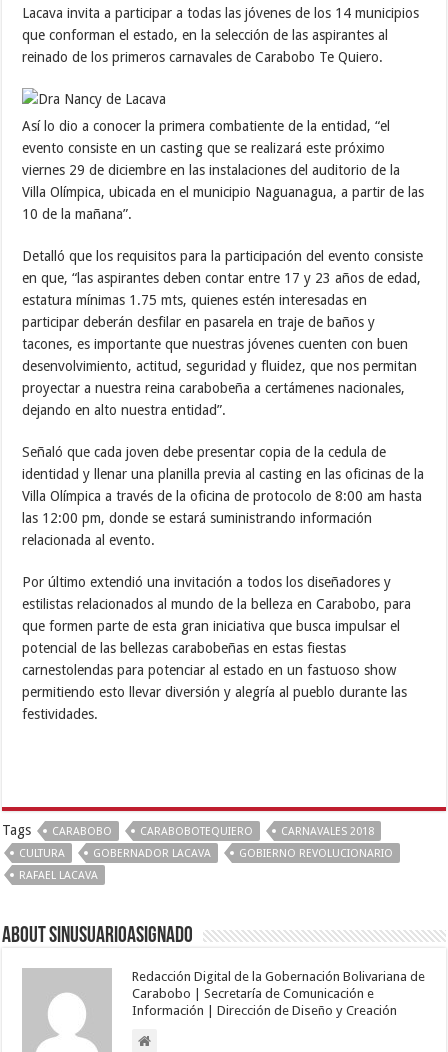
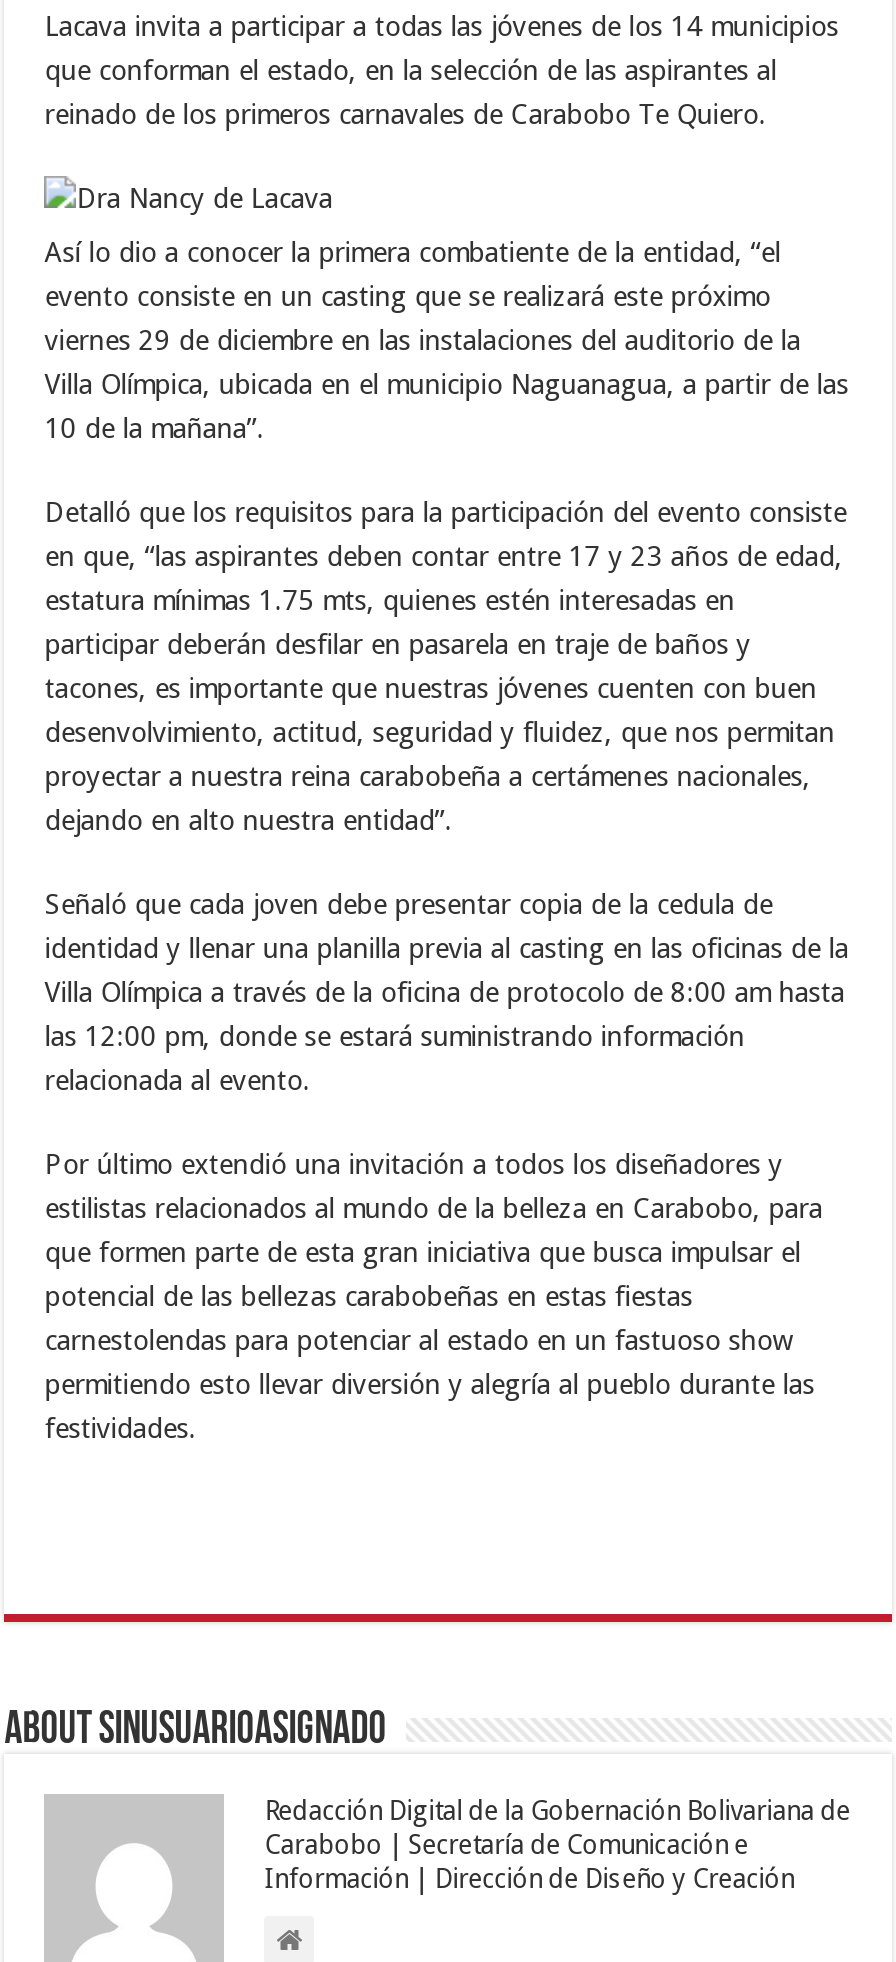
[2,821,393,881] Tags | CARABOBO | CARABOBOTEQUIERO | CARNAVALES 2018 | CULTURA | GOBERNADOR LACAVA | GOBIERNO REVOLUCIONARIO | RAFAEL LACAVA -> none

